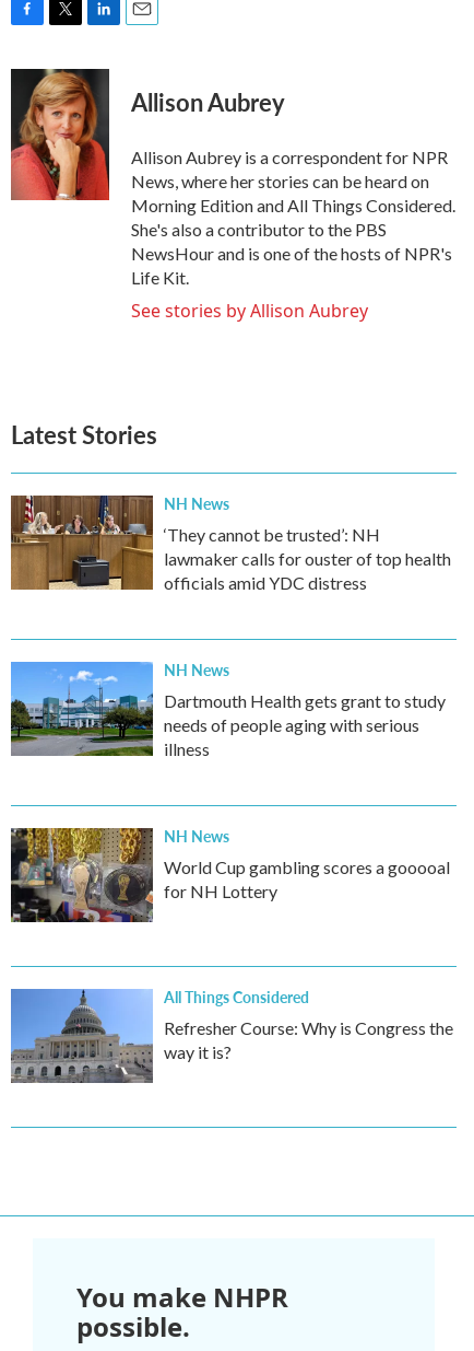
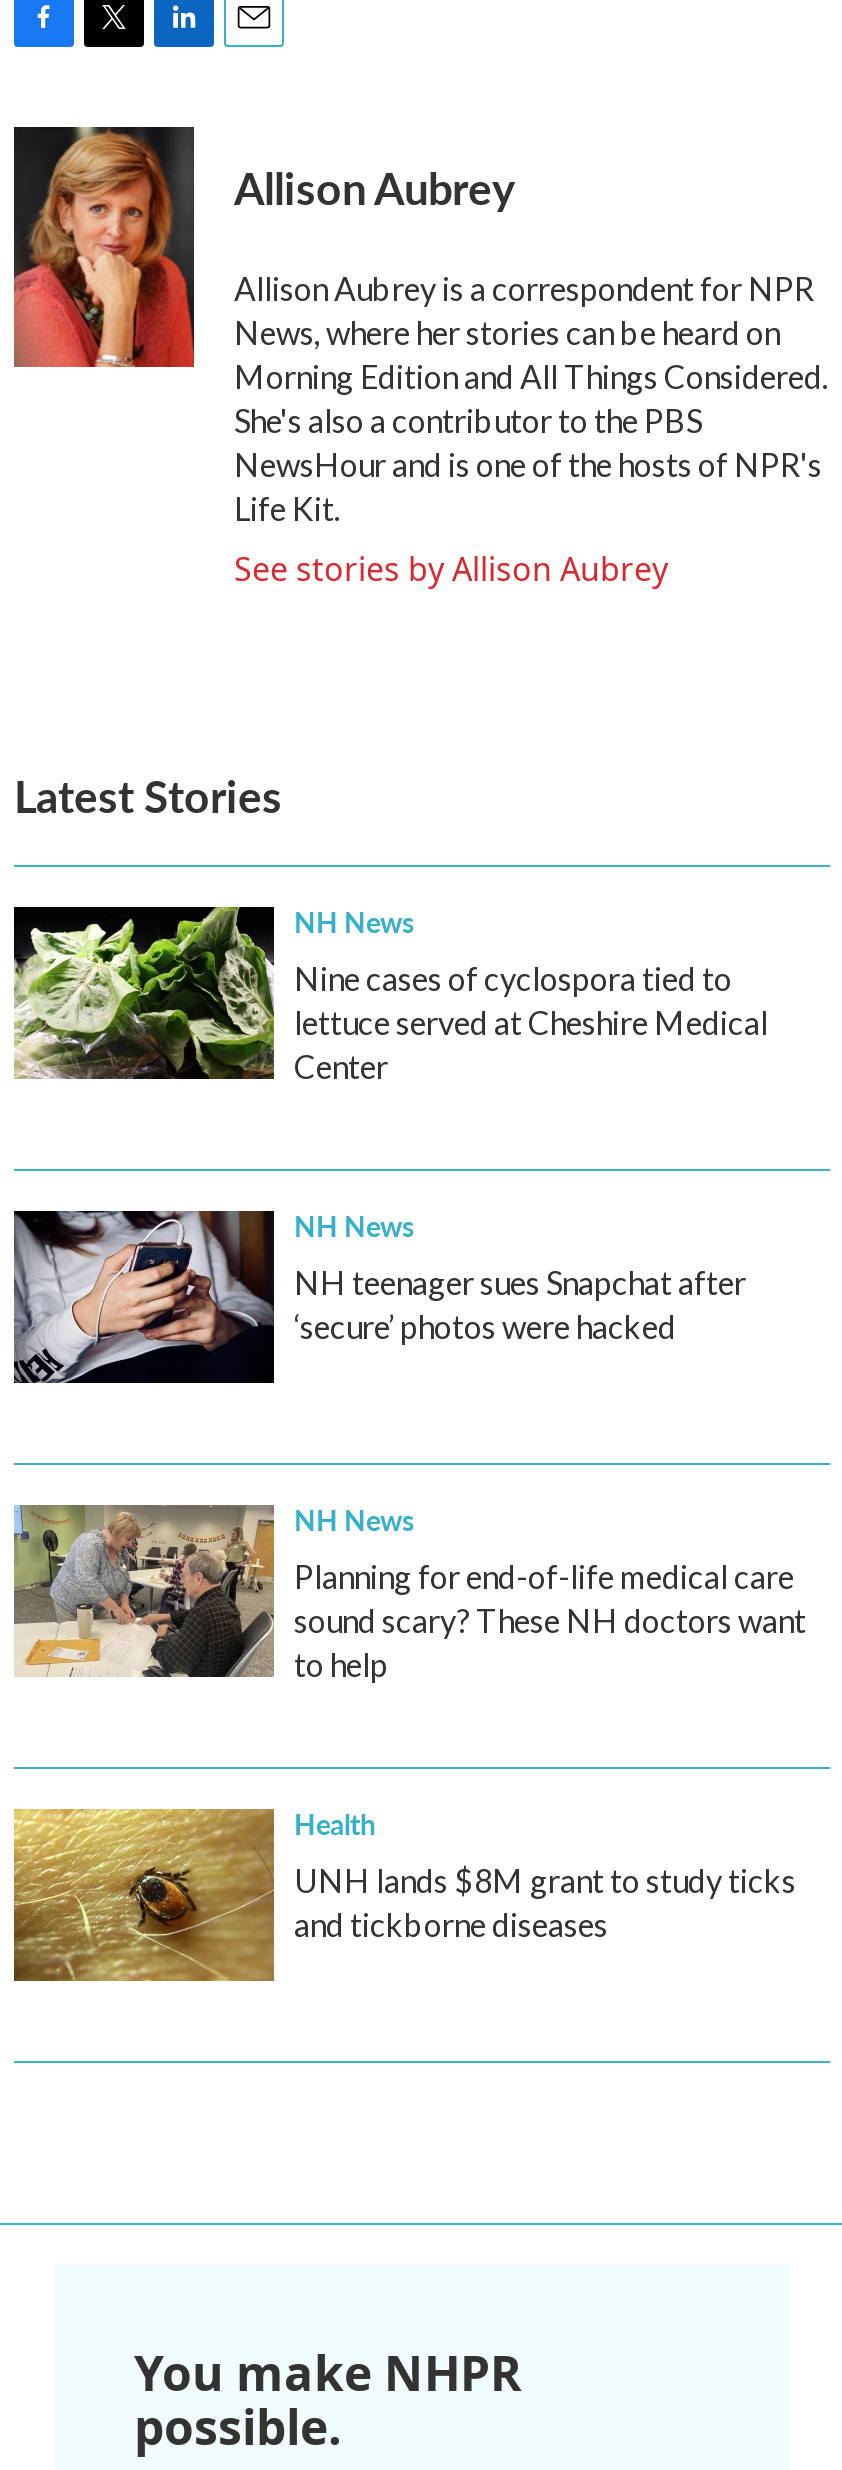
[10,494,451,593] [image] | ‘They cannot be trusted’: NH | lawmaker calls for ouster of top health | officials amid YDC distress -> [12,905,768,1085] [image] | Nine cases of cyclospora tied to | lettuce served at Cheshire Medical | Center
[10,661,446,759] [image] | Dartmouth Health gets grant to study | needs of people aging with serious | illness -> [12,1209,746,1385] [image] | NH teenager sues Snapchat after | ‘secure’ photos were hacked
[10,827,450,923] [image] | World Cup gambling scores a gooooal | for NH Lottery -> [12,1505,806,1683] [image] | Planning for end-of-life medical care | sound scary? These NH doctors want | to help
[10,986,453,1084] [image] | All Things Considered | Refresher Course: Why is Congress the | way it is? -> [12,1803,796,1983] [image] | Health | UNH lands $8M grant to study ticks | and tickborne diseases

